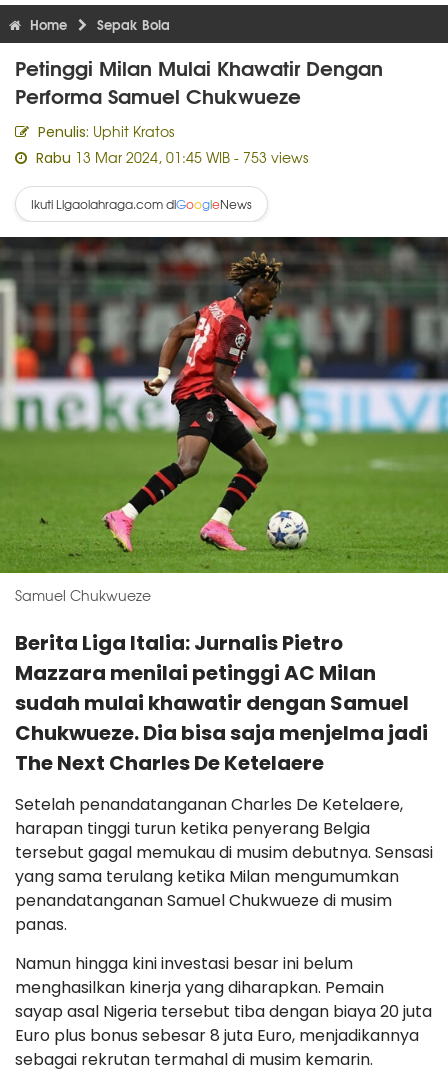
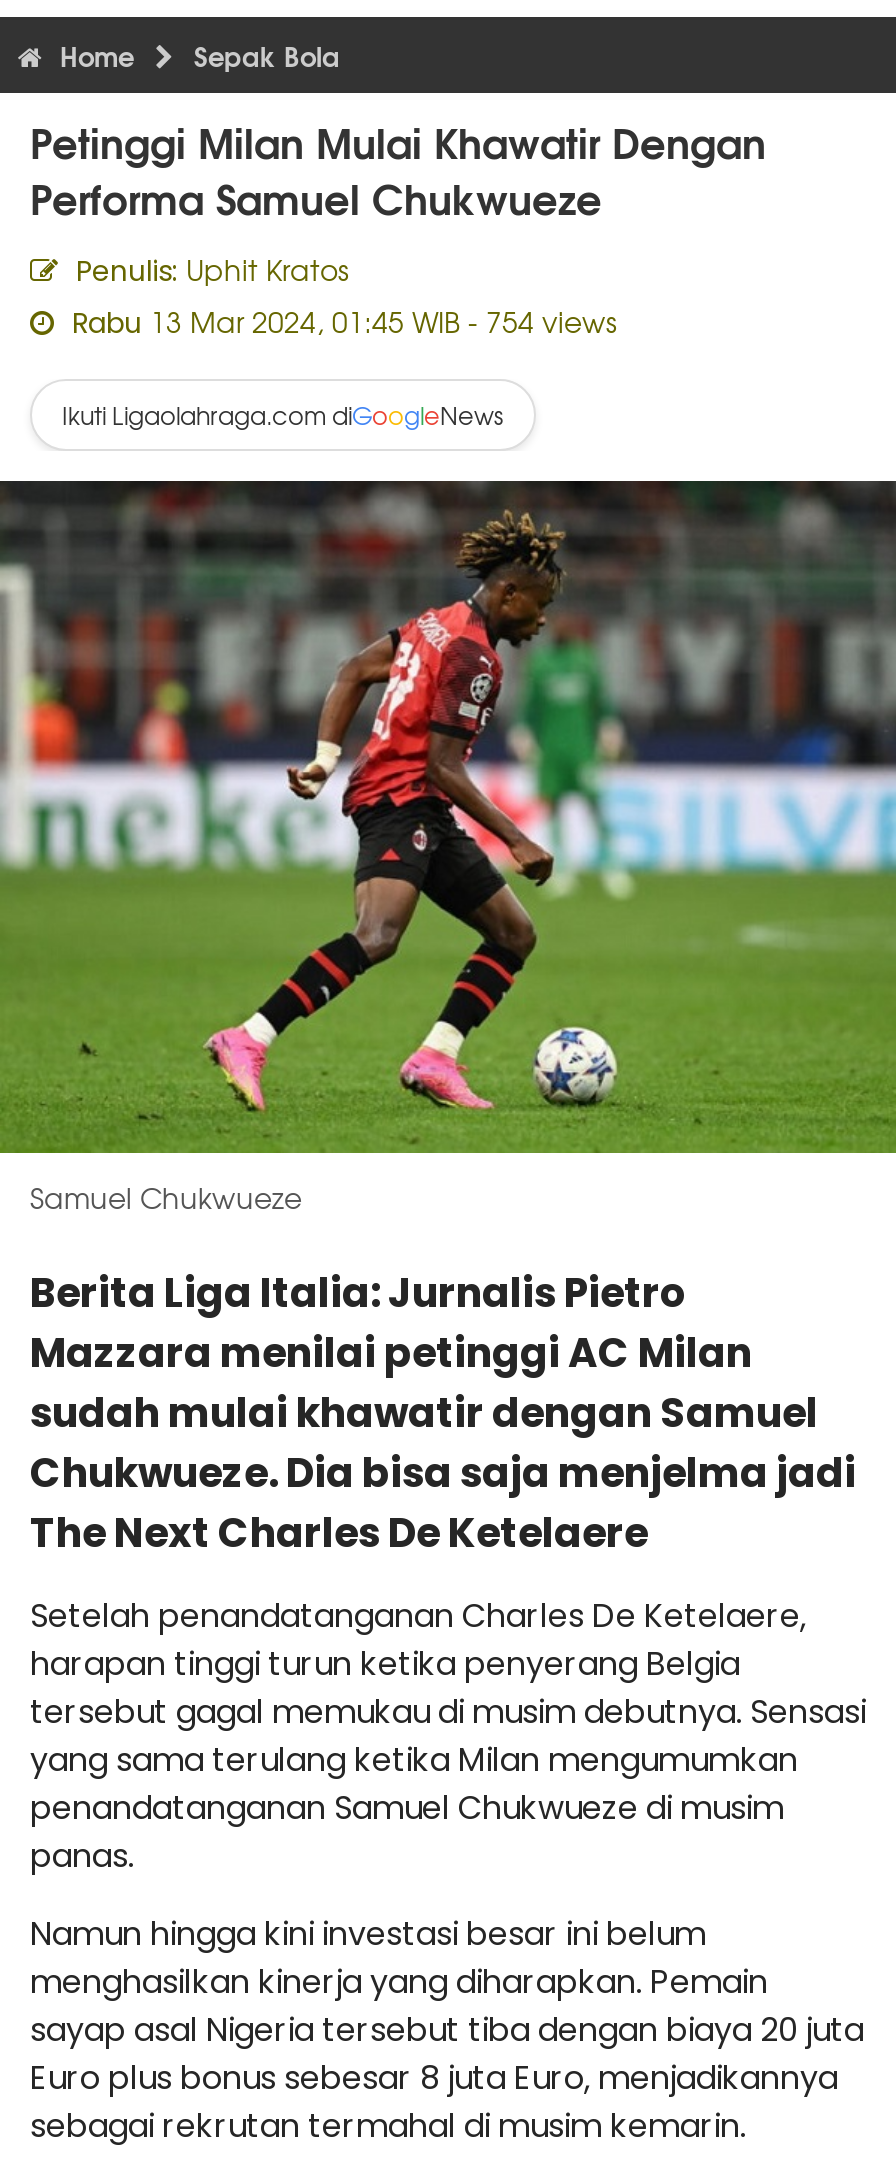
[32,147,308,167] Rabu 13 Mar 2024, 01:45 WIB - 753 views -> [64,301,616,341] Rabu 13 Mar 2024, 01:45 WIB - 754 views

